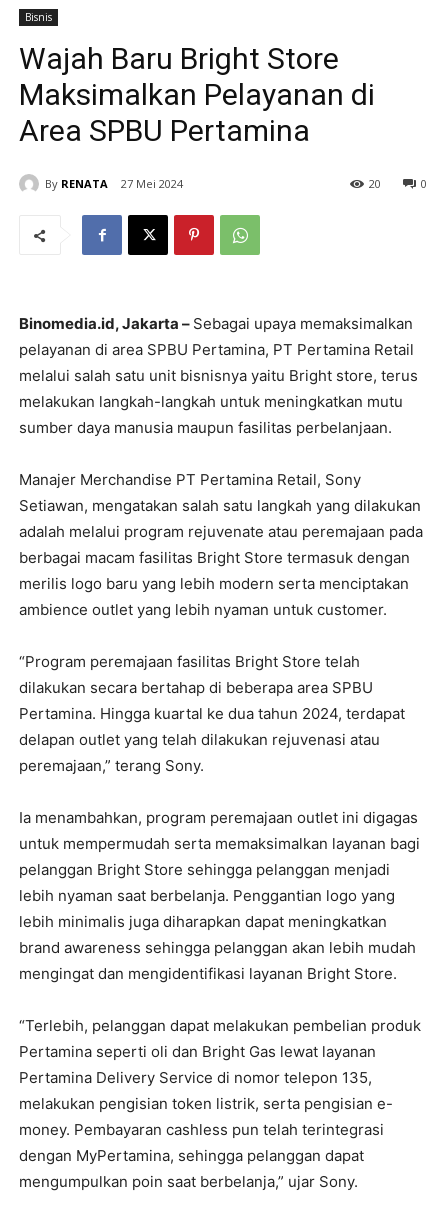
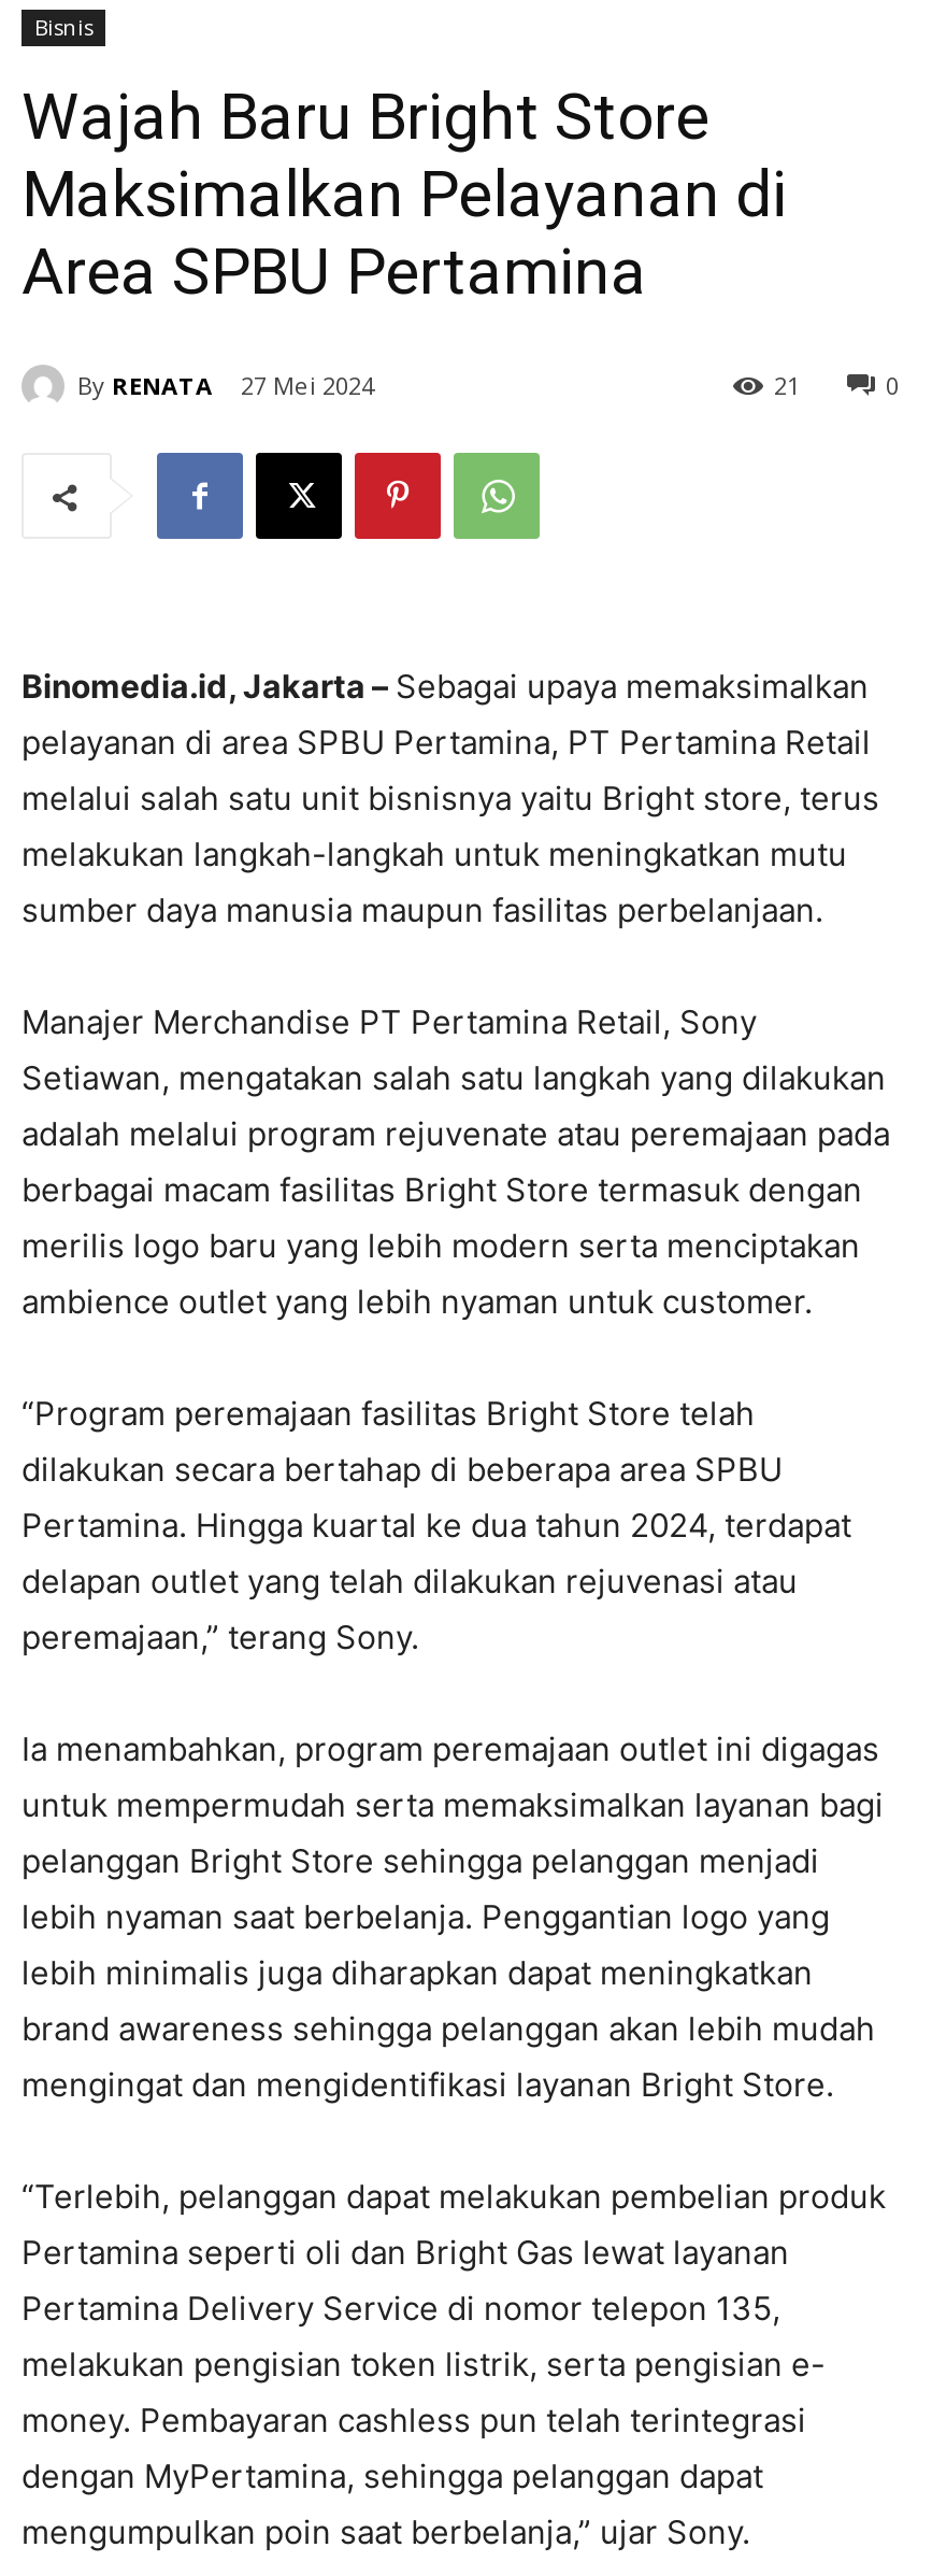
[369,176,381,191] 20 -> [774,369,800,401] 21

